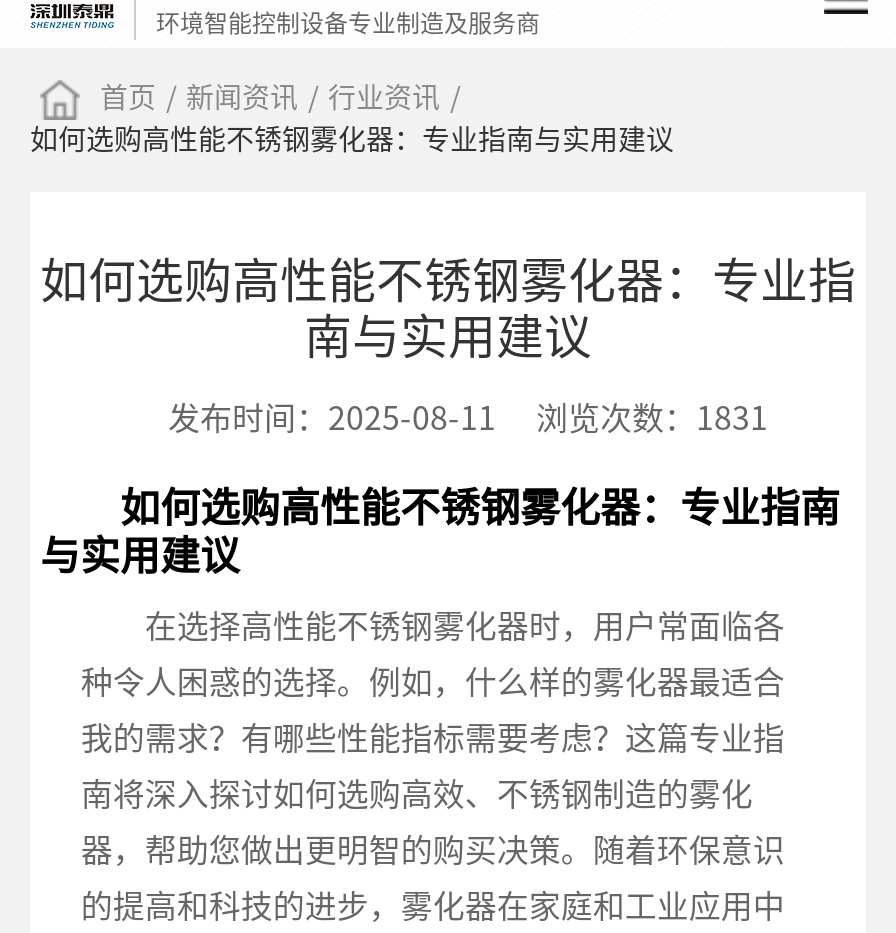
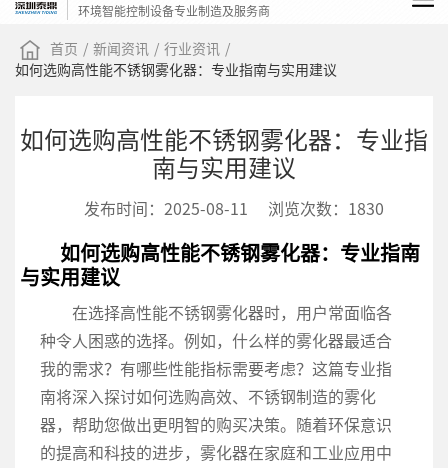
[168,402,768,434] 发布时间：2025-08-11 浏览次数：1831 -> [84,201,384,217] 发布时间：2025-08-11 浏览次数：1830

